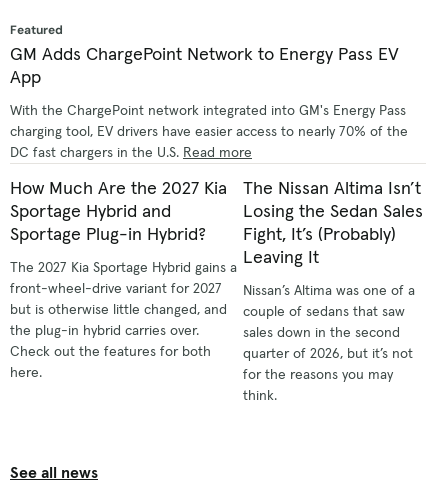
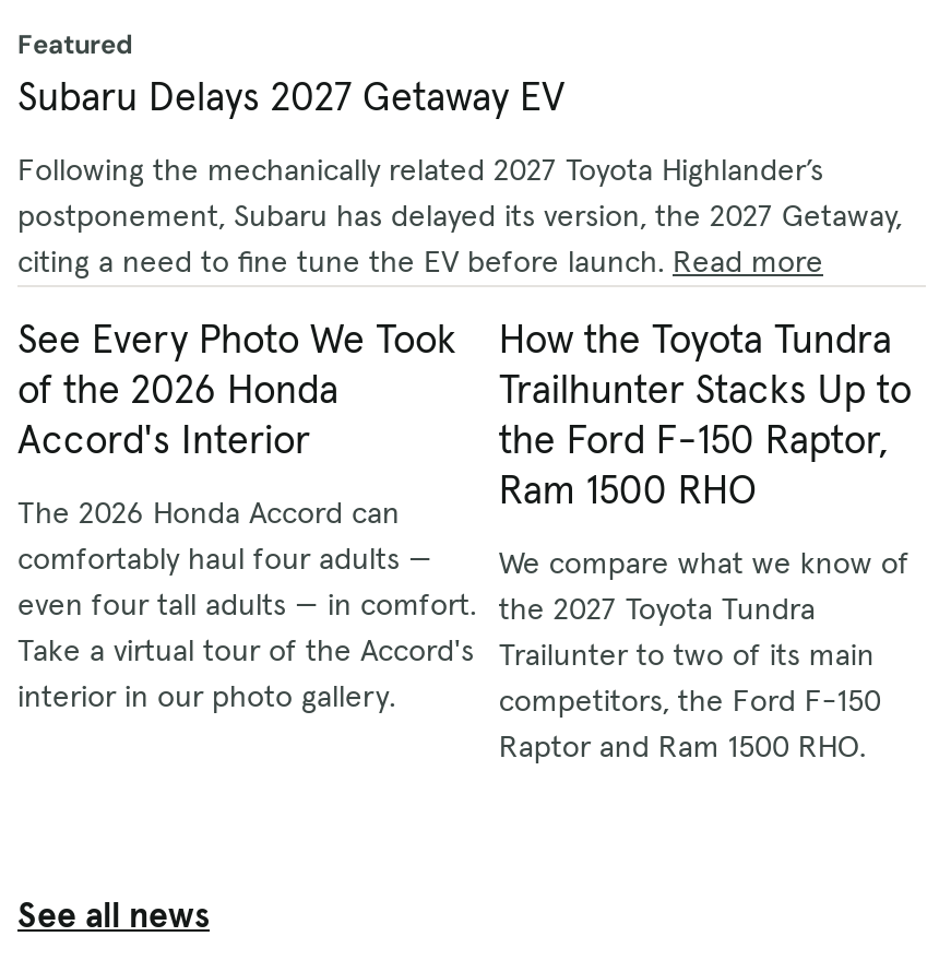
[10,42,399,88] GM Adds ChargePoint Network to Energy Pass EV | App -> [17,72,566,122] Subaru Delays 2027 Getaway EV
[10,101,408,161] With the ChargePoint network integrated into GM's Energy Pass | charging tool, EV drivers have easier access to nearly 70% of the | DC fast chargers in the U.S. Read more -> [17,151,902,282] Following the mechanically related 2027 Toyota Highlander’s | postponement, Subaru has delayed its version, the 2027 Getaway, | citing a need to fine tune the EV before launch. Read more
[10,176,227,245] How Much Are the 2027 Kia | Sportage Hybrid and | Sportage Plug-in Hybrid? -> [17,315,456,465] See Every Photo We Took | of the 2026 Honda | Accord's Interior
[243,176,423,268] The Nissan Altima Isn’t | Losing the Sedan Sales | Fight, It’s (Probably) | Leaving It -> [499,315,911,515] How the Toyota Tundra | Trailhunter Stacks Up to | the Ford F-150 Raptor, | Ram 1500 RHO
[10,258,237,381] The 2027 Kia Sportage Hybrid gains a | front-wheel-drive variant for 2027 | but is otherwise little changed, and | the plug-in hybrid carries over. | Check out the features for both | here. -> [17,494,476,716] The 2026 Honda Accord can | comfortably haul four adults — | even four tall adults — in comfort. | Take a virtual tour of the Accord's | interior in our photo gallery.
[243,281,415,404] Nissan’s Altima was one of a | couple of sedans that saw | sales down in the second | quarter of 2026, but it’s not | for the reasons you may | think. -> [499,544,909,767] We compare what we know of | the 2027 Toyota Tundra | Trailunter to two of its main | competitors, the Ford F-150 | Raptor and Ram 1500 RHO.

